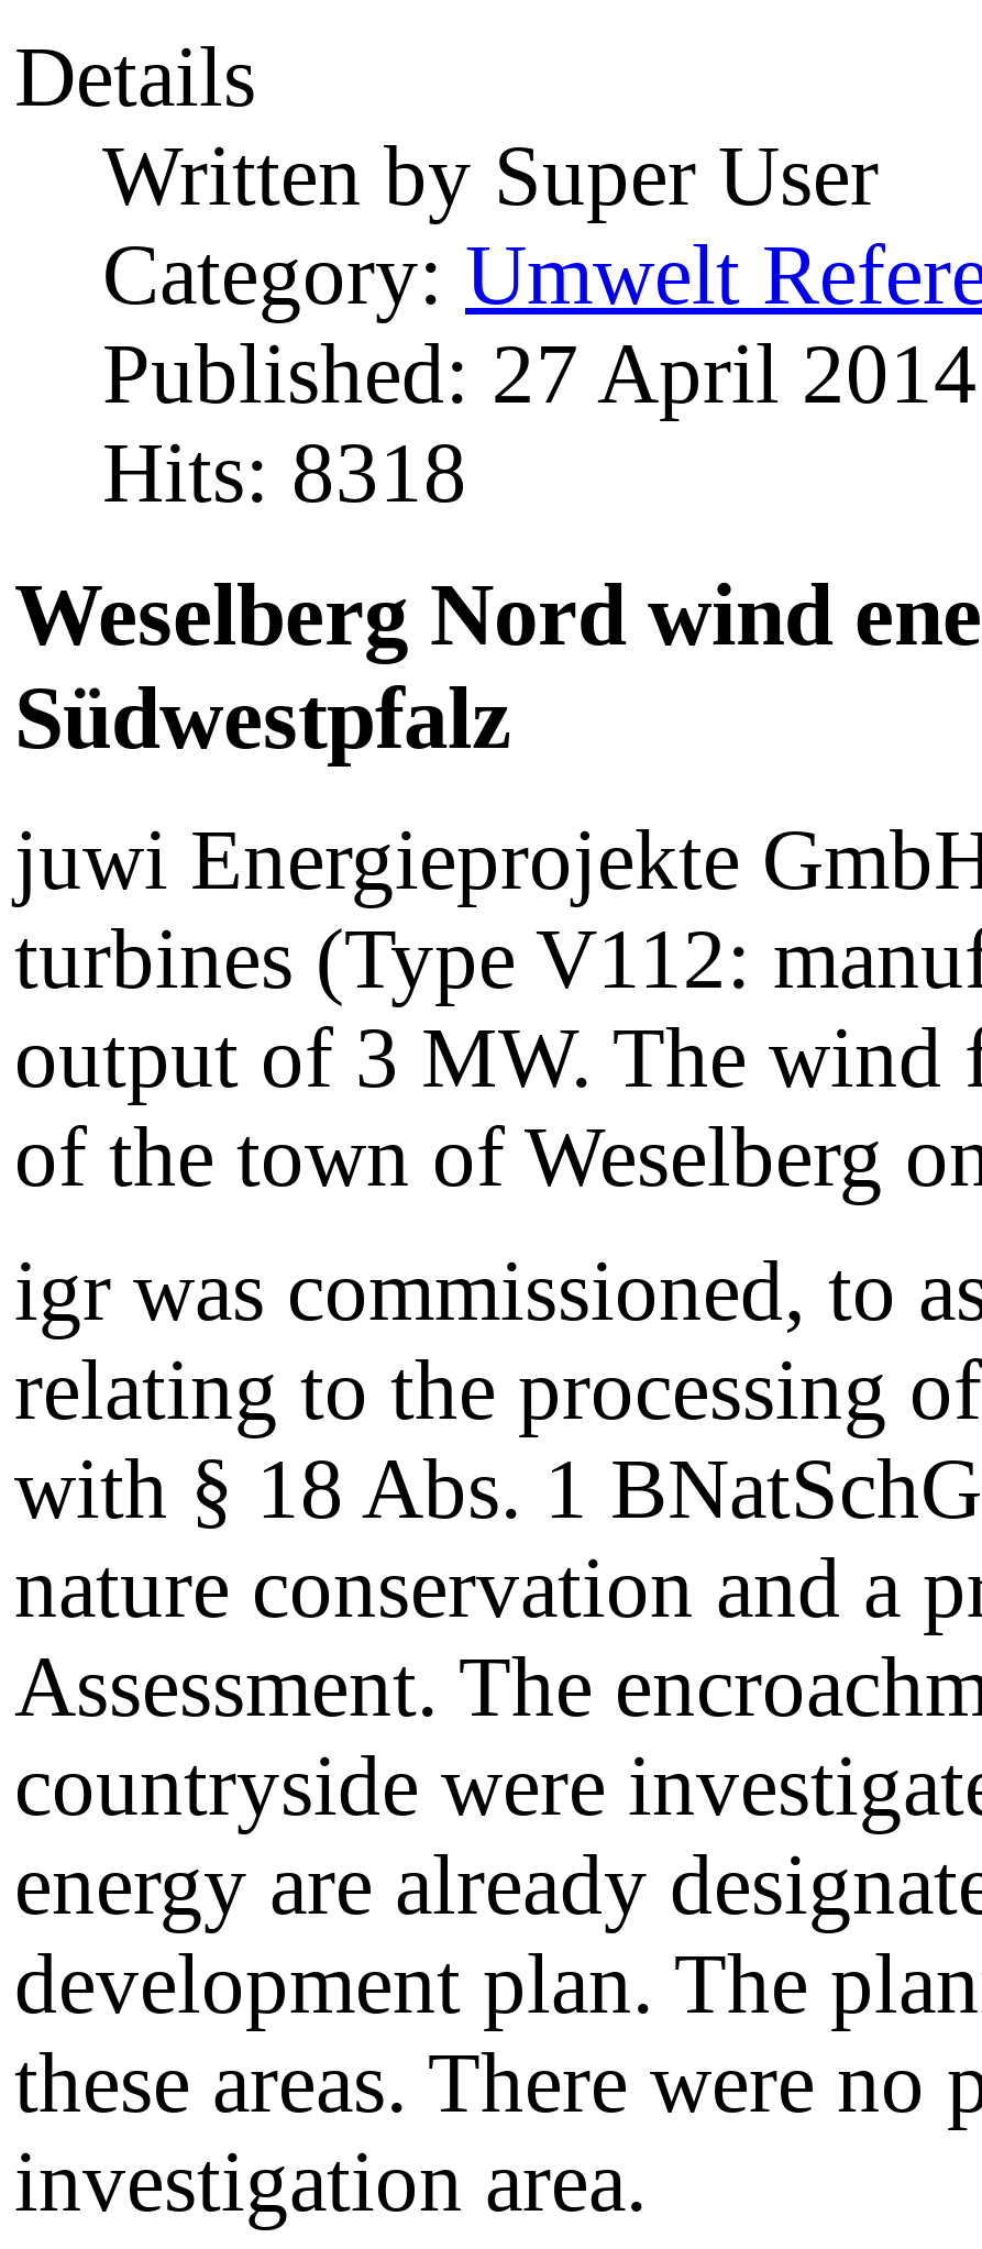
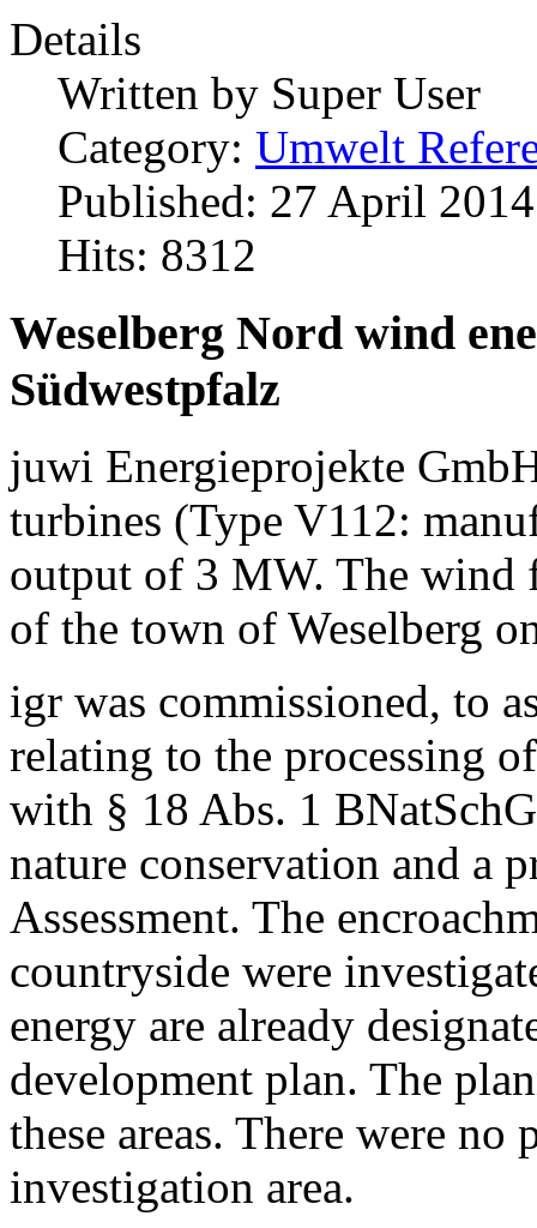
[102,424,467,519] Hits: 8318 -> [58,229,257,280] Hits: 8312

